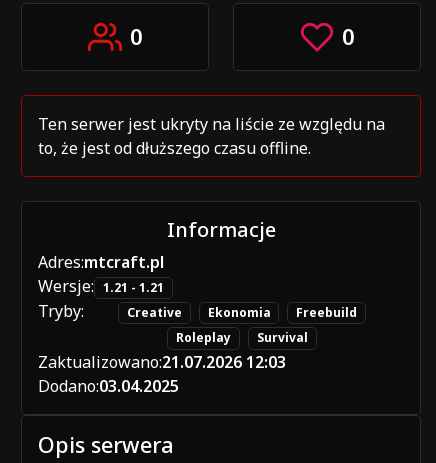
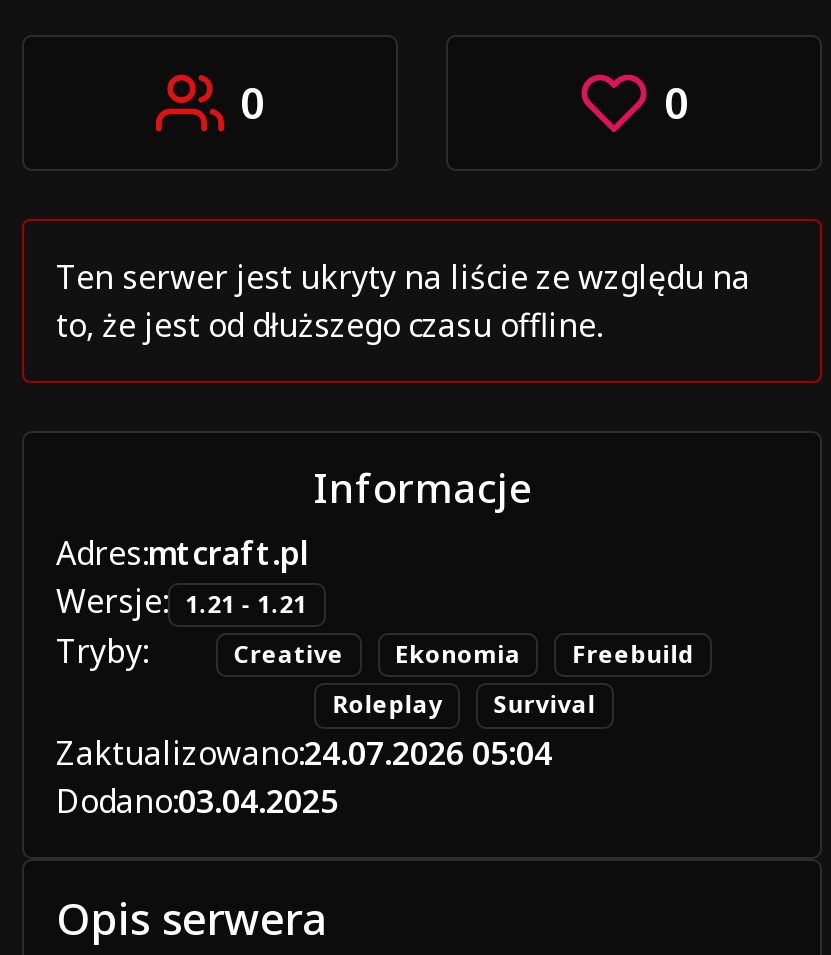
[38,351,286,373] Zaktualizowano:21.07.2026 12:03 -> [56,730,552,774] Zaktualizowano:24.07.2026 05:04

